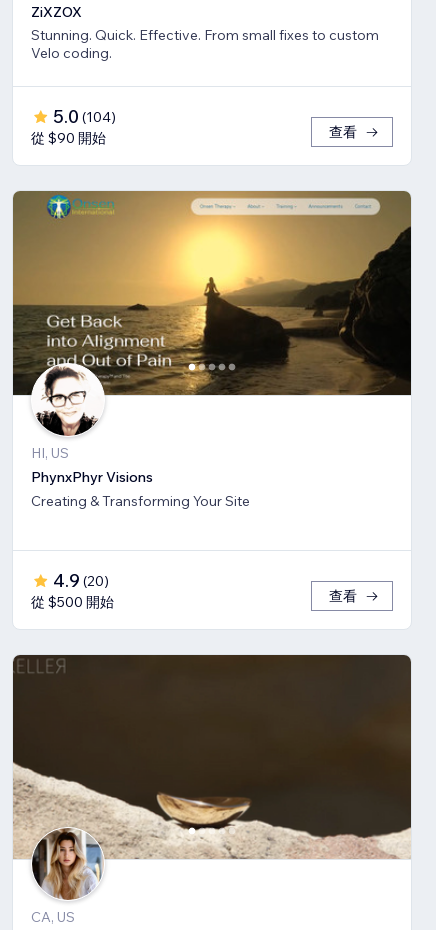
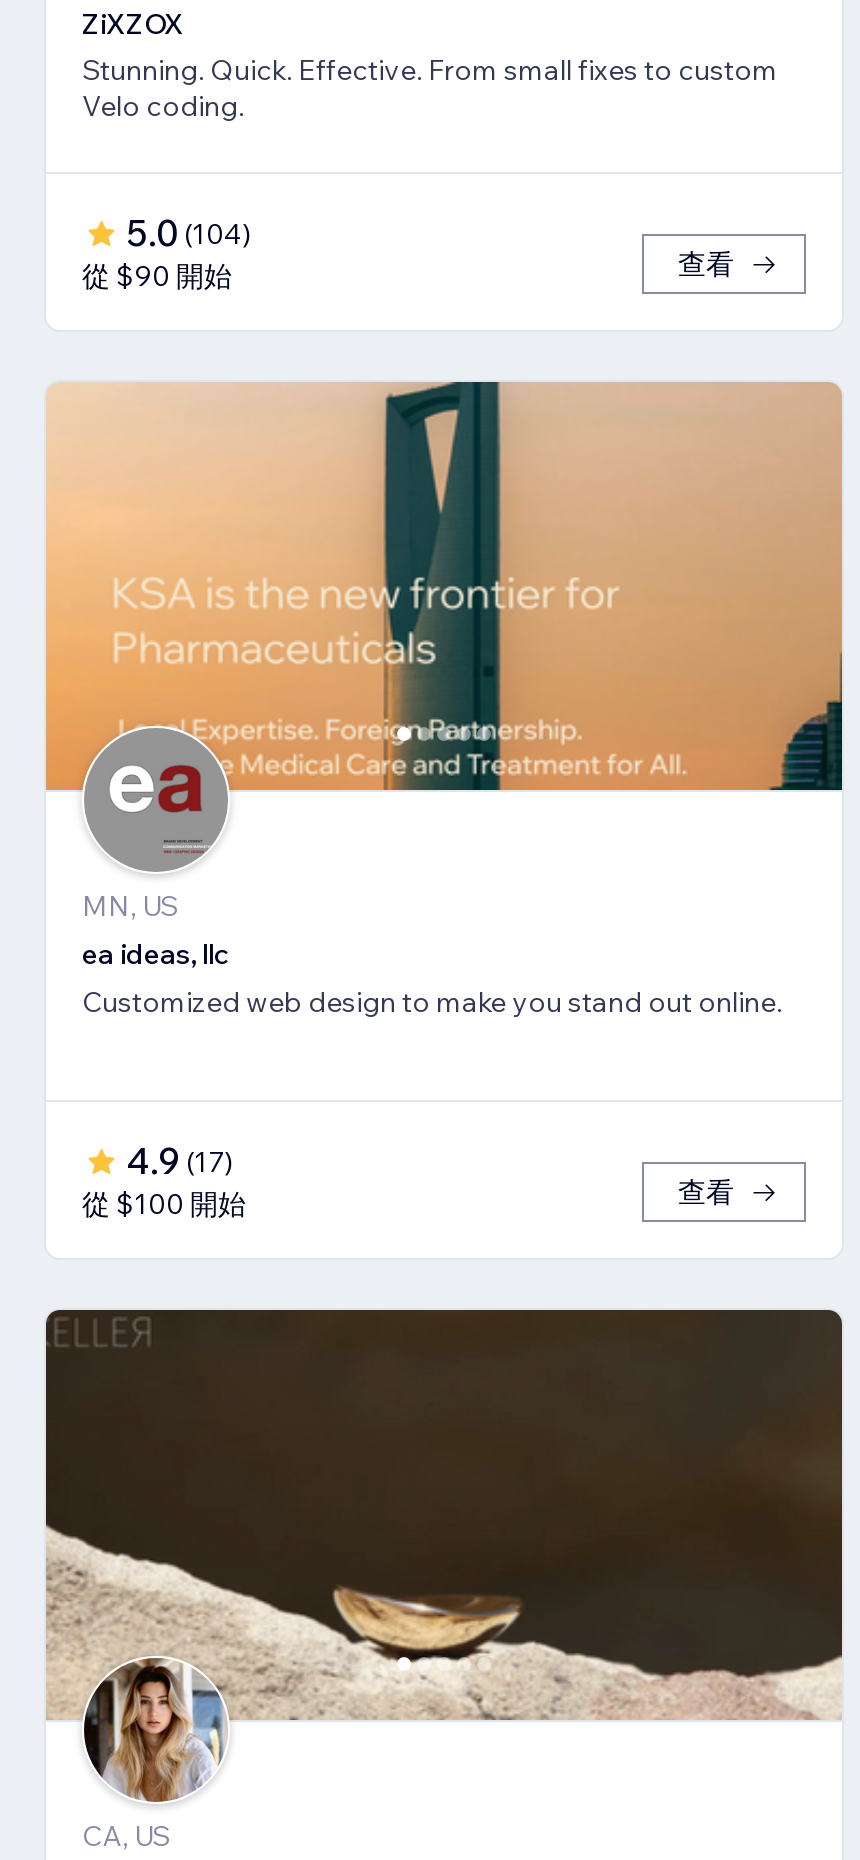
[12,190,412,510] [image] | HI, US | PhynxPhyr Visions | Creating & Transforming Your Site -> [44,380,844,1021] [image] | MN, US | ea ideas, llc | Customized web design to make you stand out online.
[31,569,114,611] 4.9 (20) | 從 $500 開始 -> [82,1139,246,1223] 4.9 (17) | 從 $100 開始

